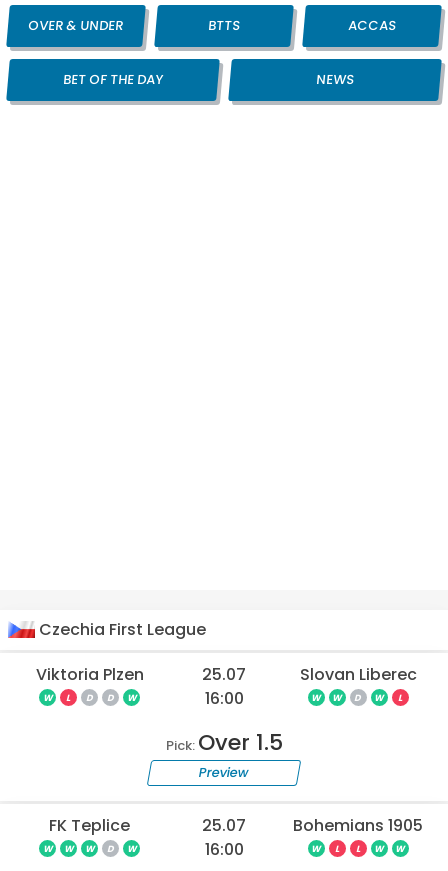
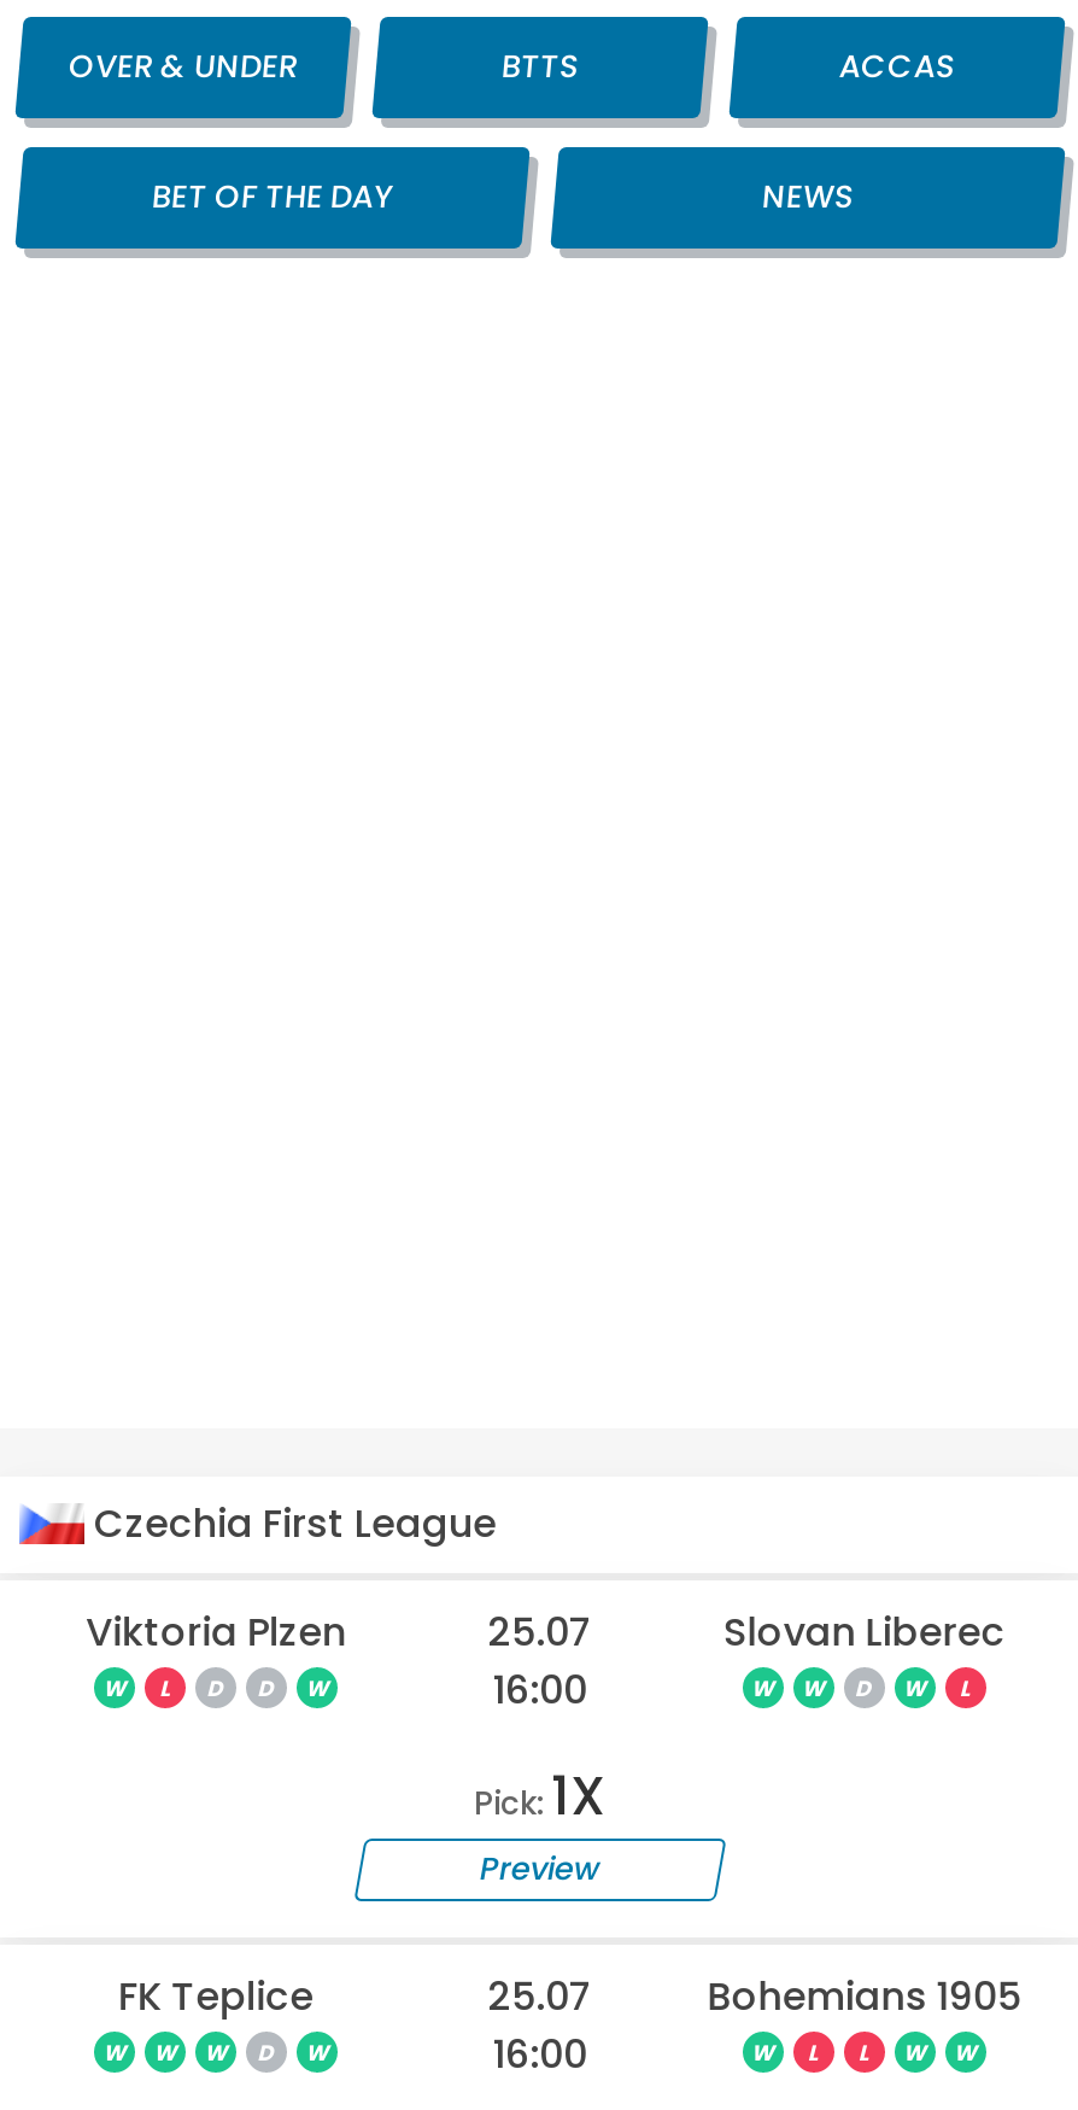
[165,727,282,758] Pick:Over 1.5 -> [474,1759,607,1834] Pick:1X

